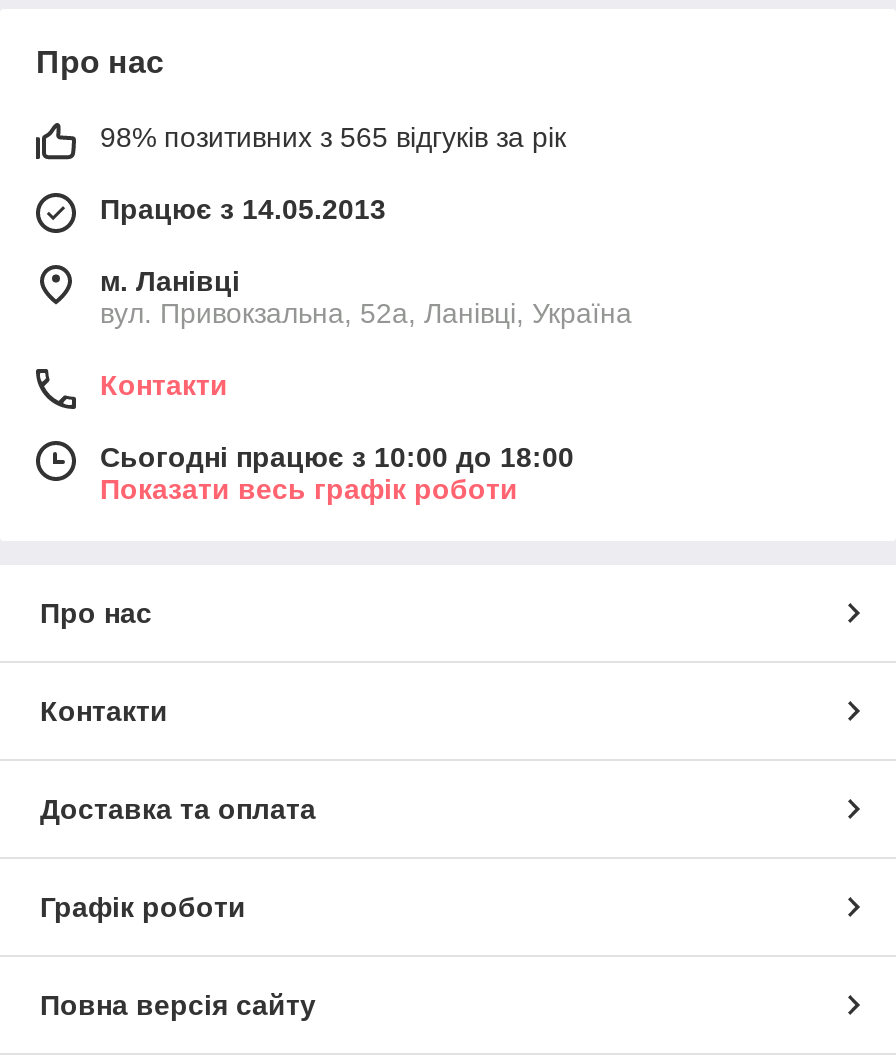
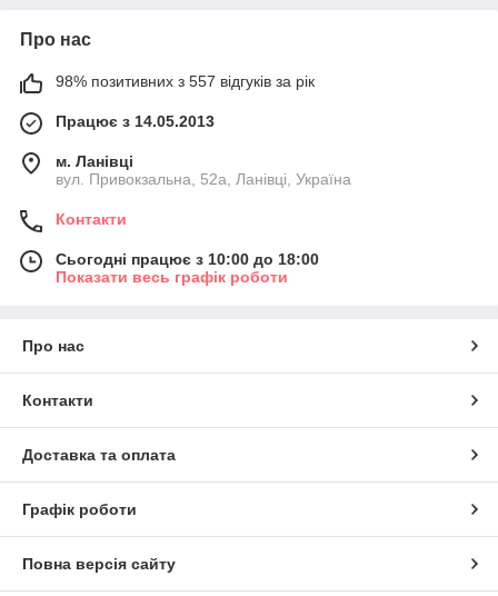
[100,121,566,153] 98% позитивних з 565 відгуків за рік -> [56,72,315,90] 98% позитивних з 557 відгуків за рік

